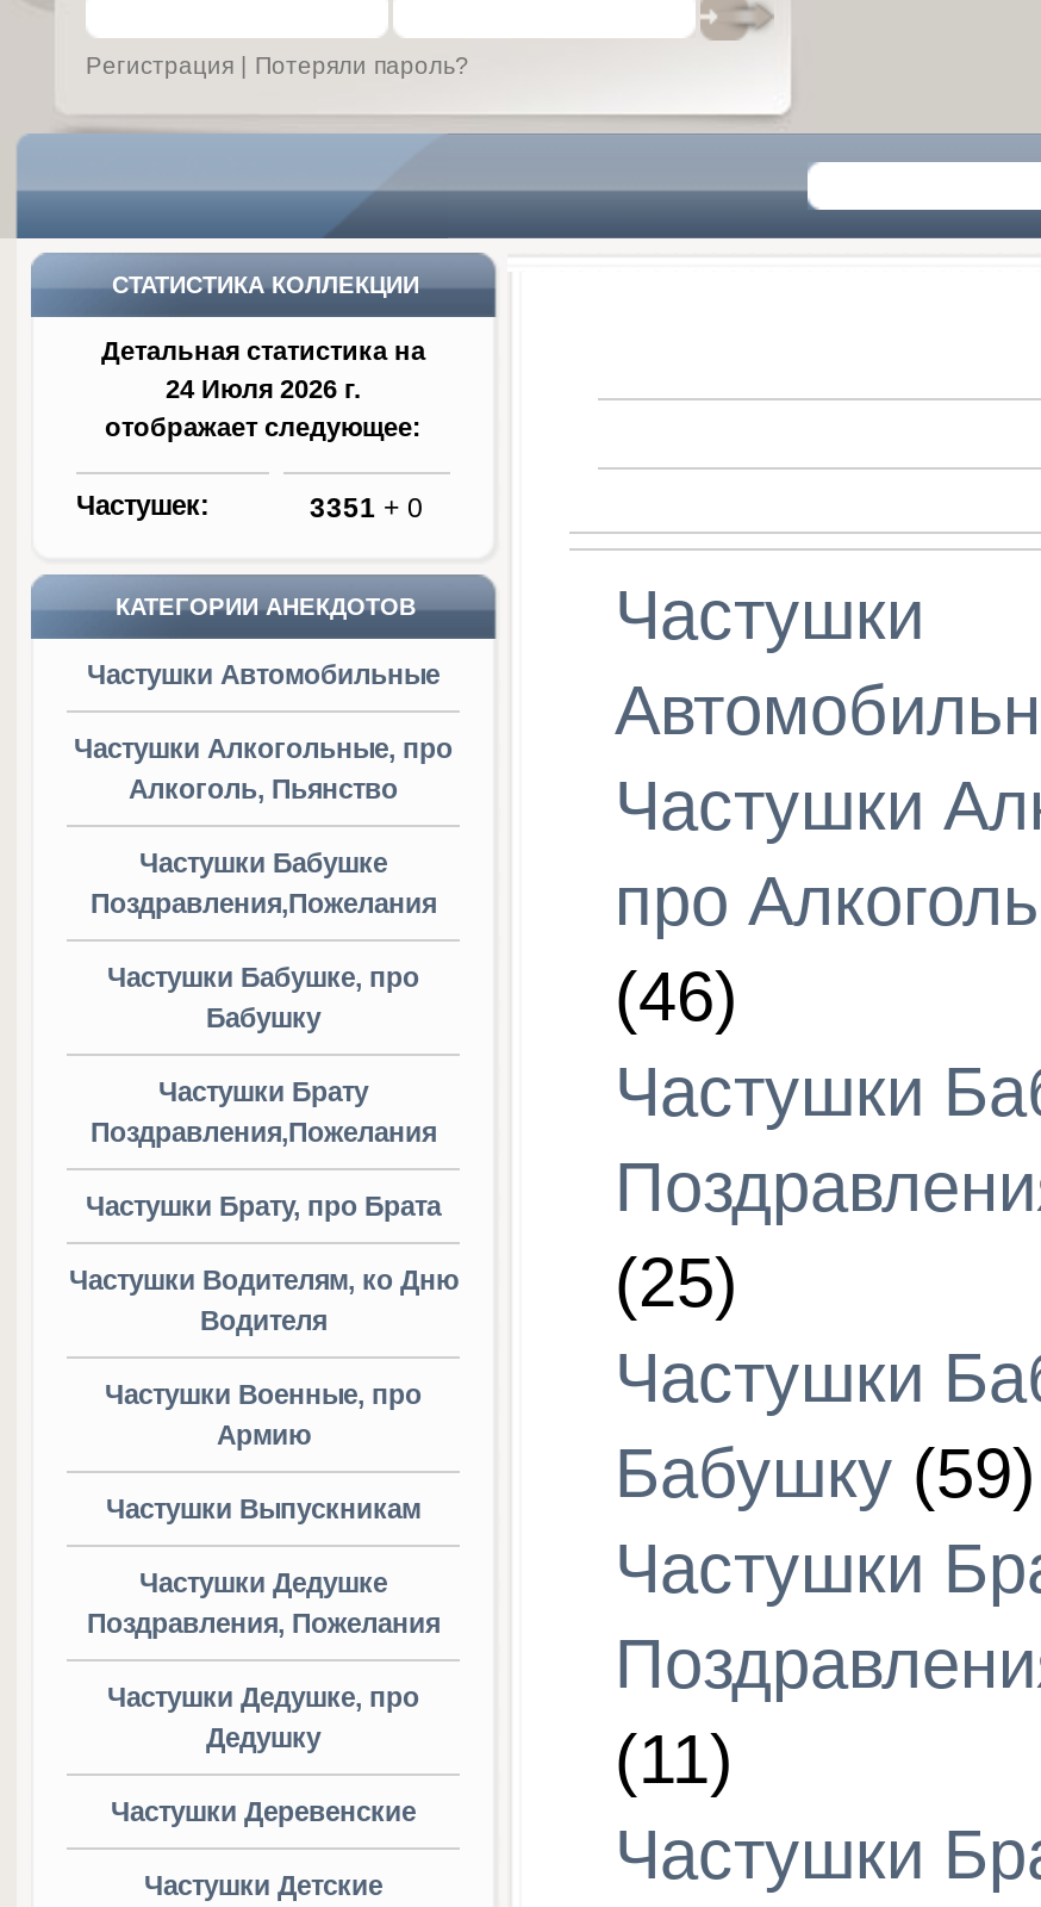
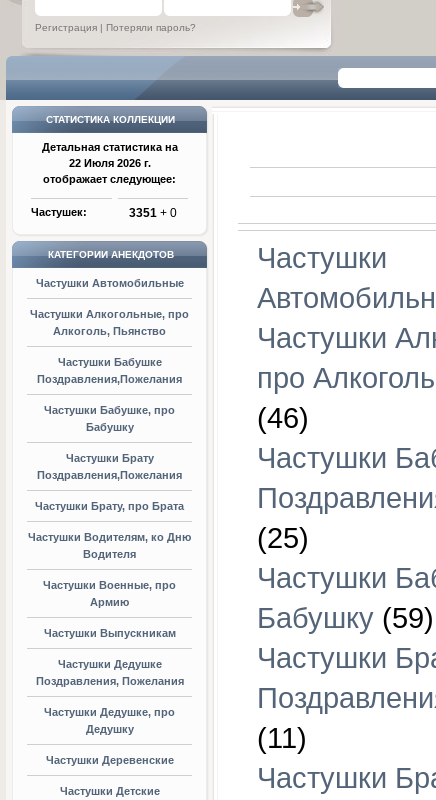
[166,374,361,403] 24 Июля 2026 г. -> [68,157,150,169] 22 Июля 2026 г.

